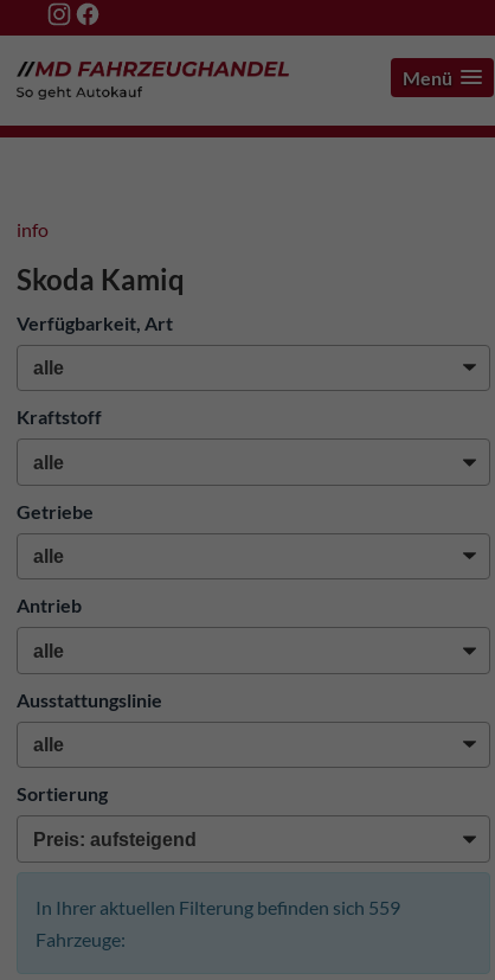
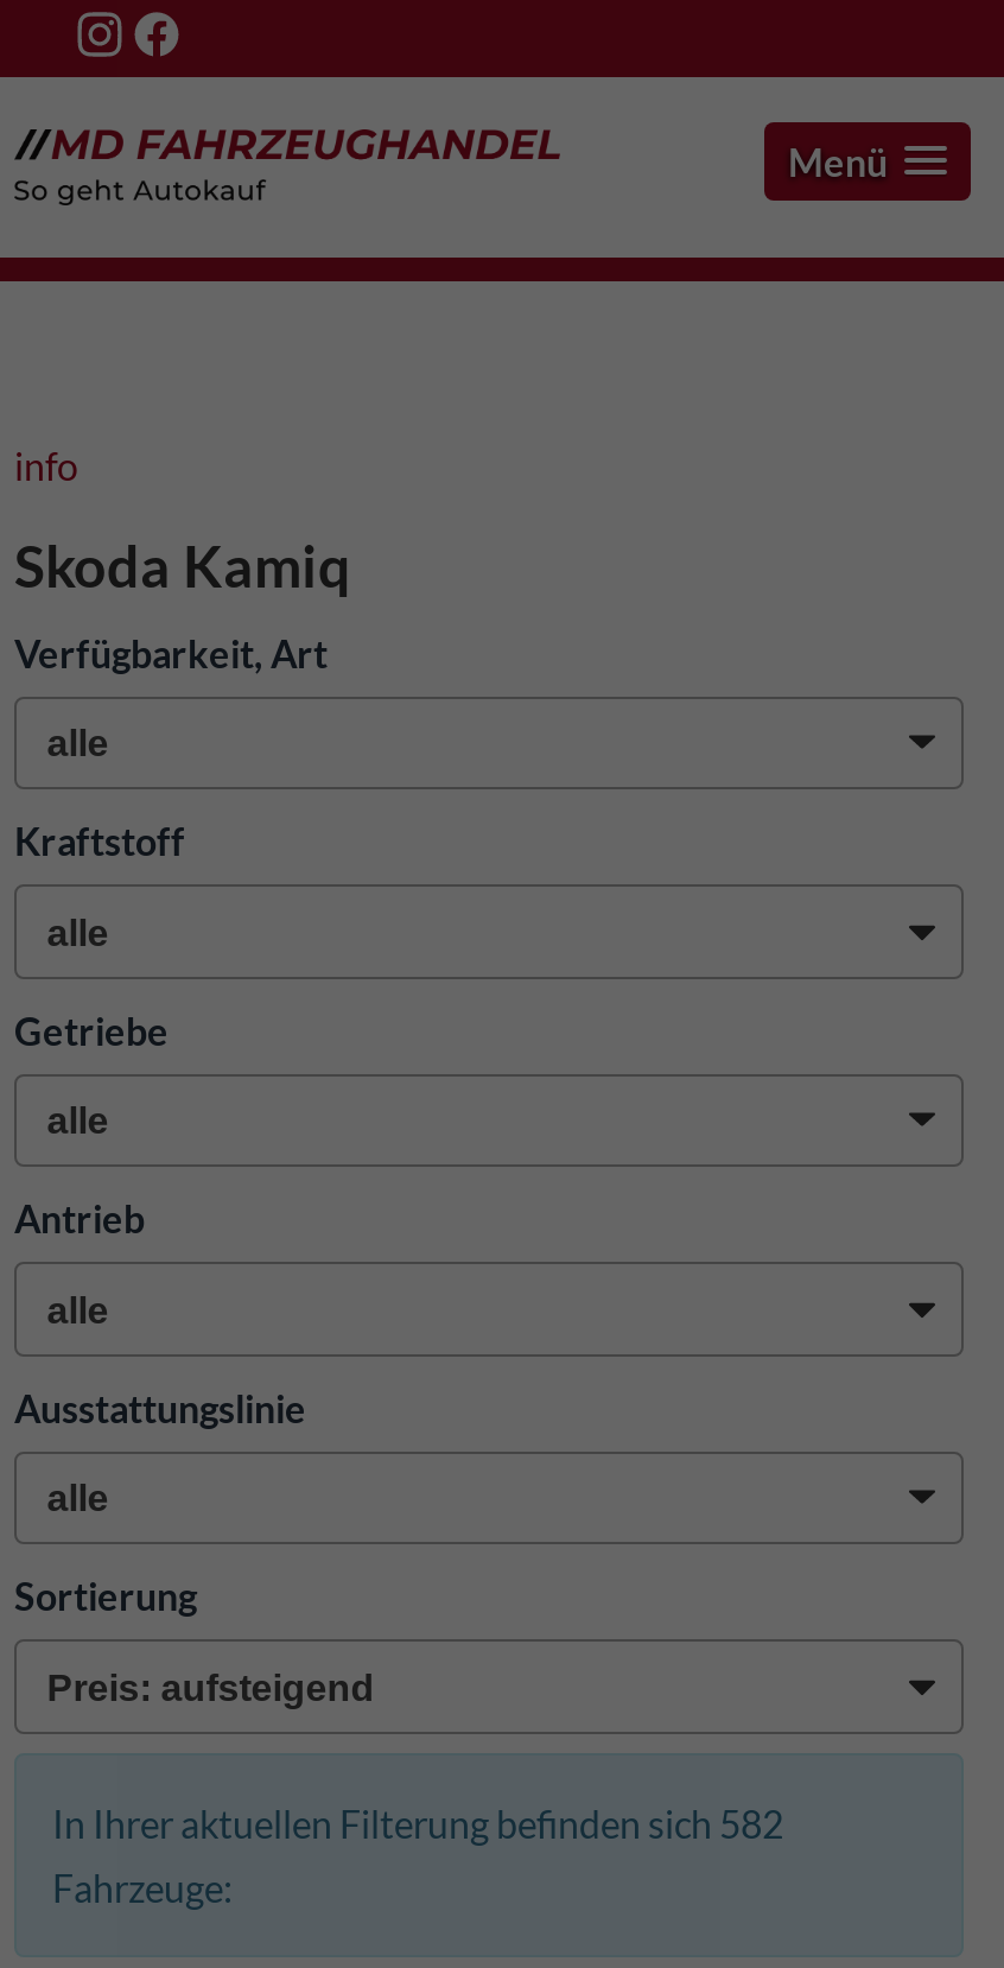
[36,896,400,918] In Ihrer aktuellen Filterung befinden sich 559 -> [52,1801,783,1846] In Ihrer aktuellen Filterung befinden sich 582

